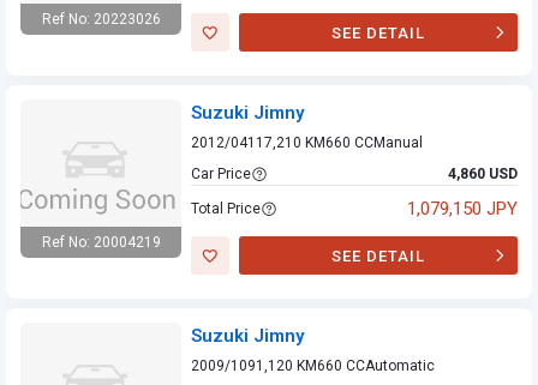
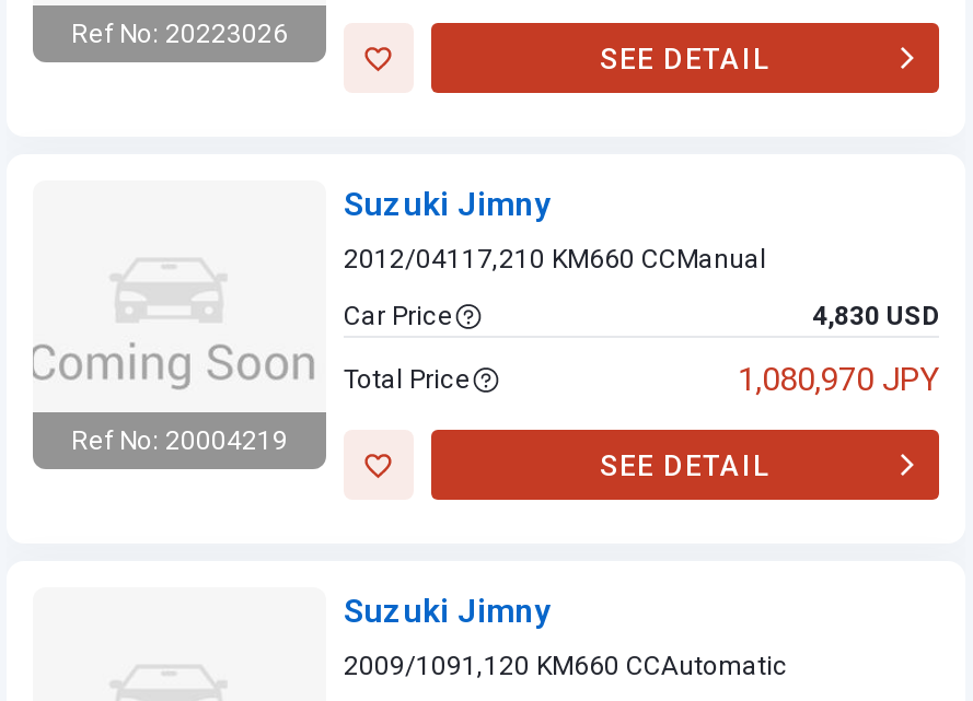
[448,166,518,182] 4,860 USD -> [812,301,939,331] 4,830 USD
[407,198,518,219] 1,079,150 JPY -> [738,360,939,399] 1,080,970 JPY

